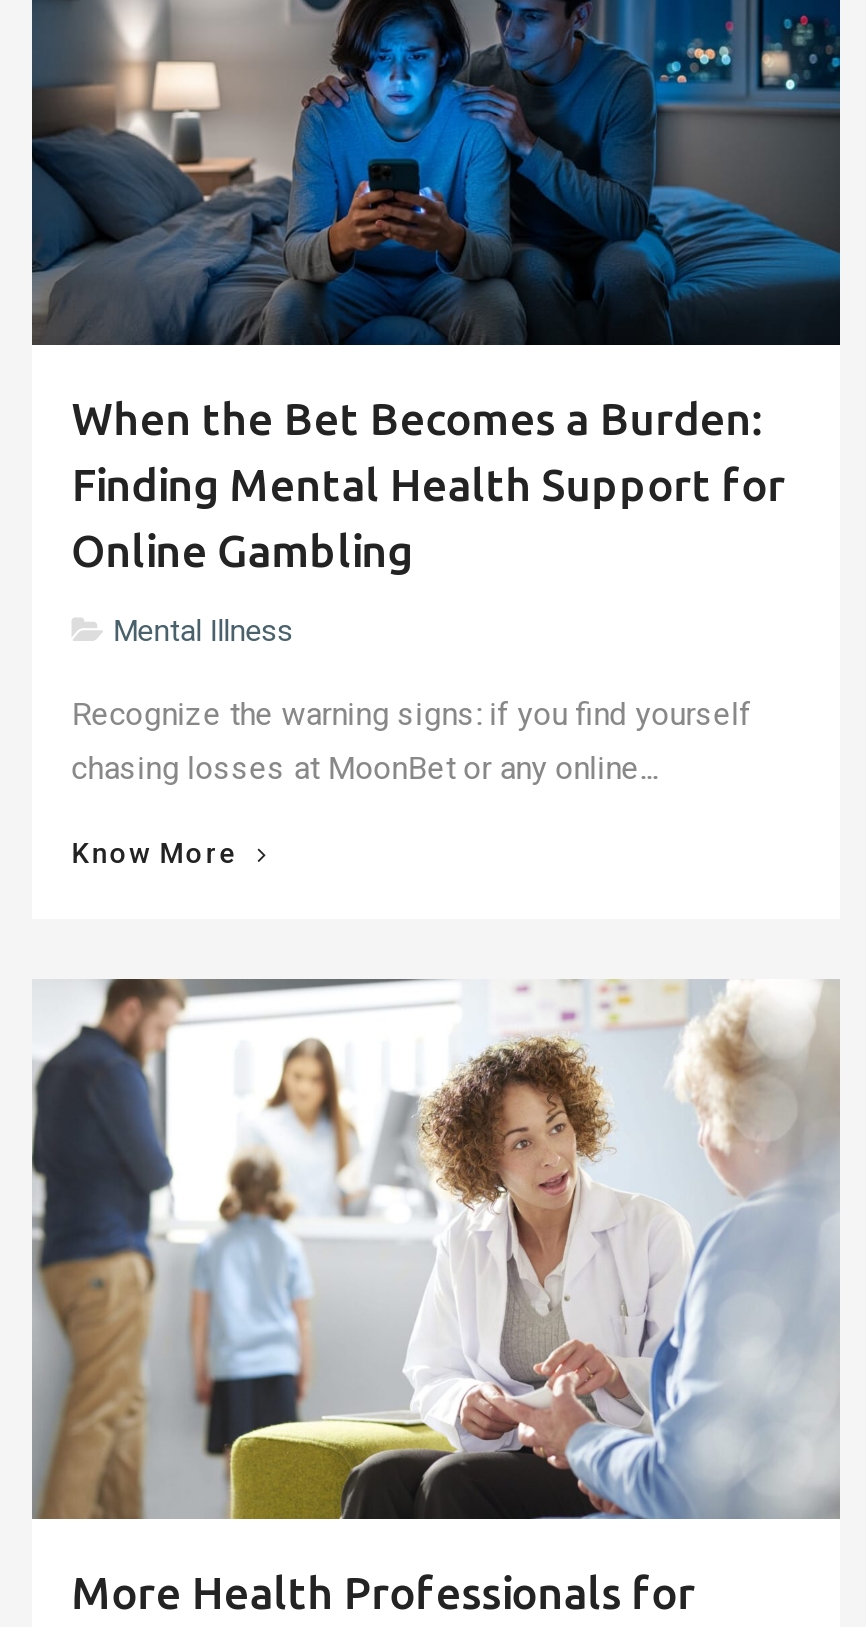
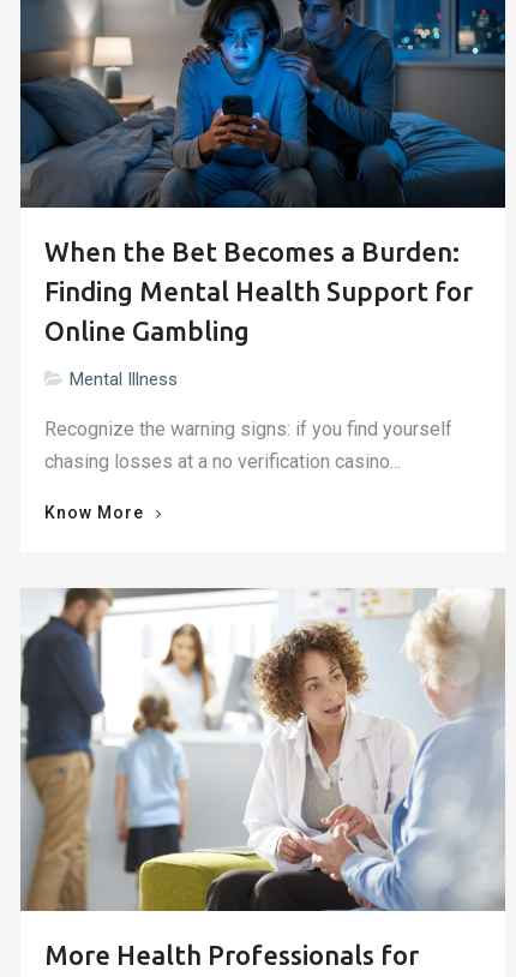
[71,749,657,787] chasing losses at MoonBet or any online... -> [44,450,400,472] chasing losses at a no verification casino...

